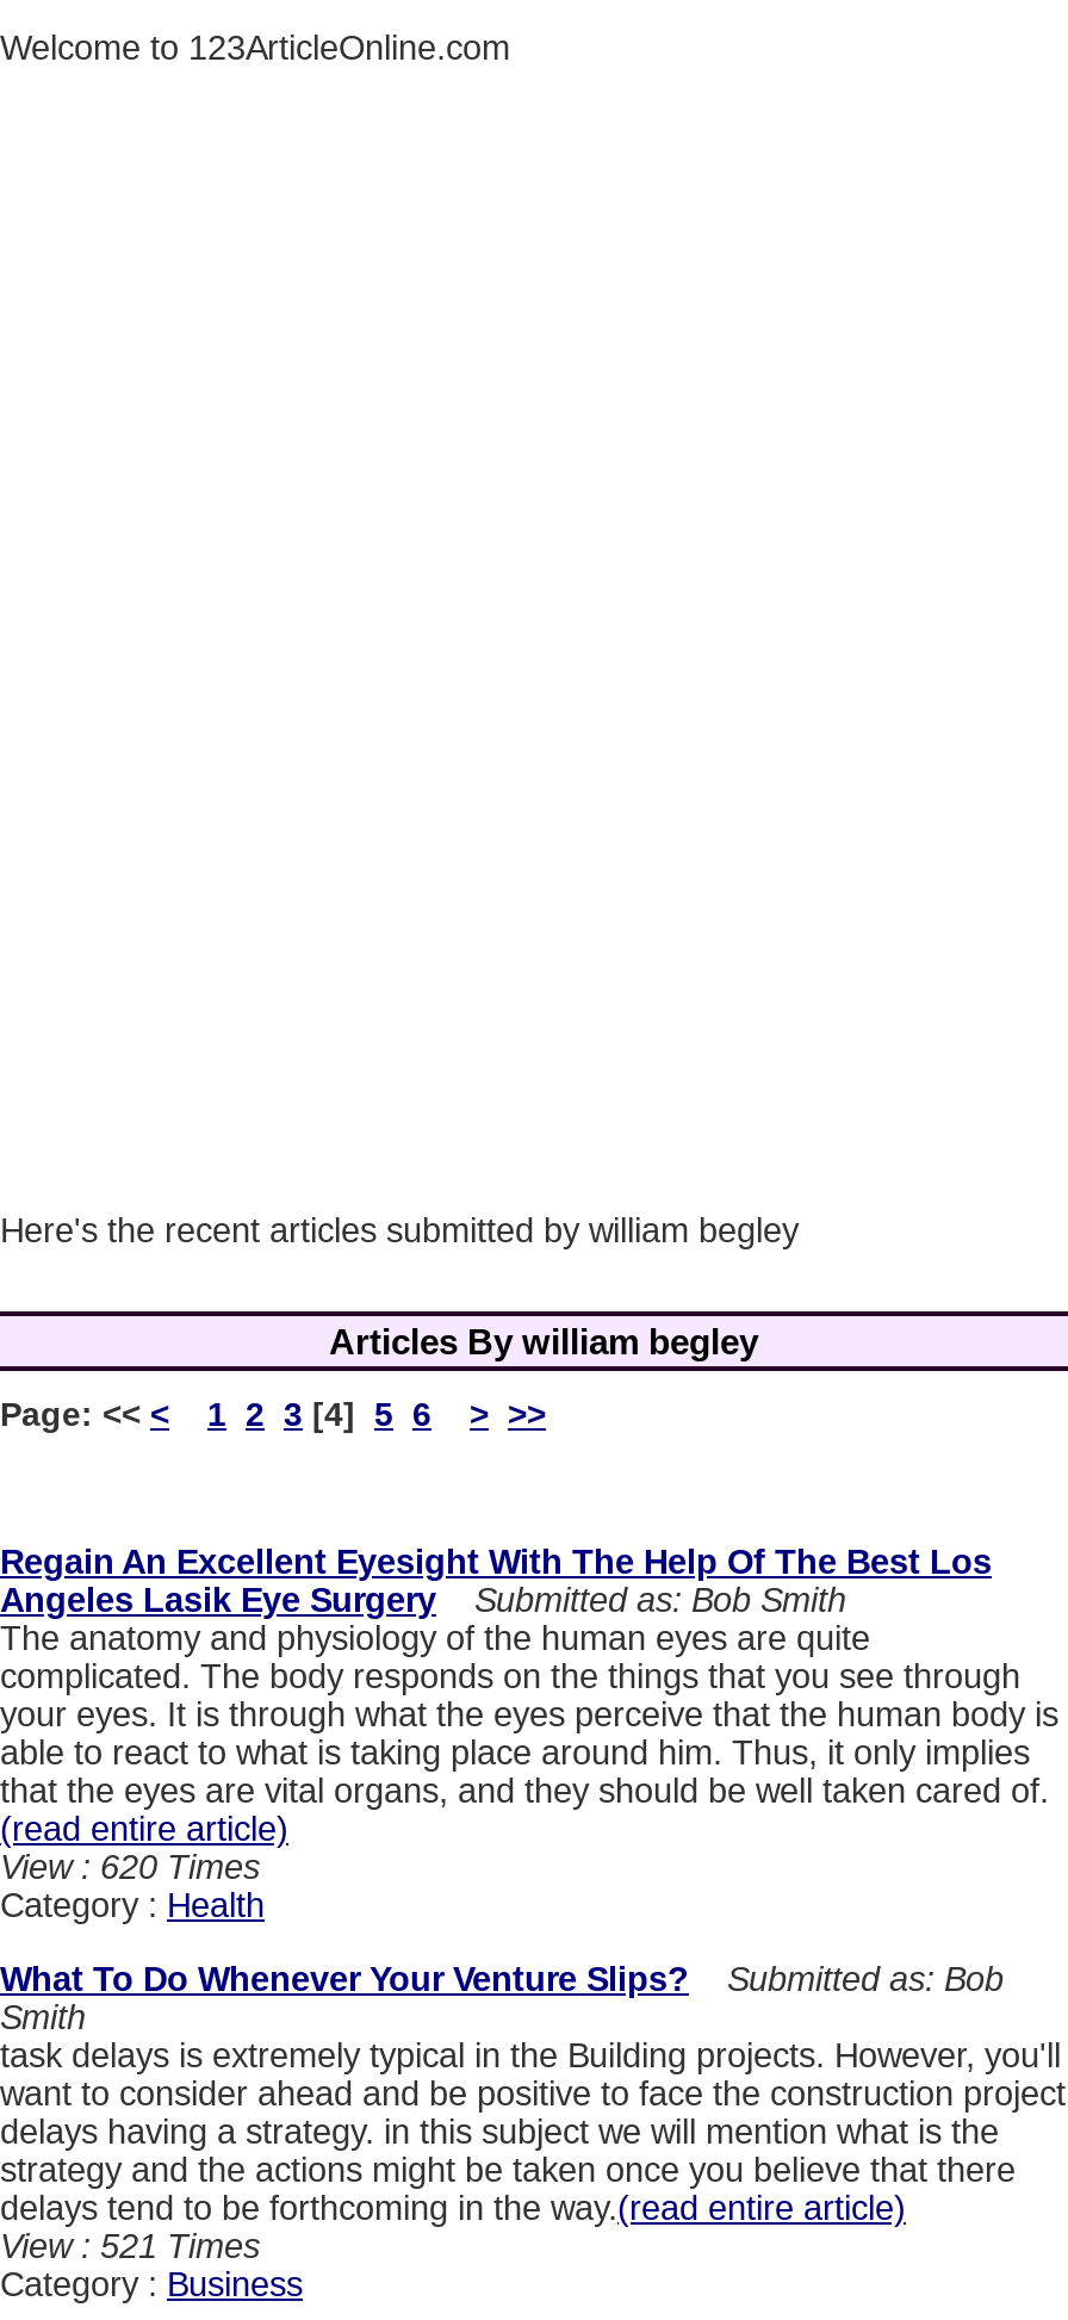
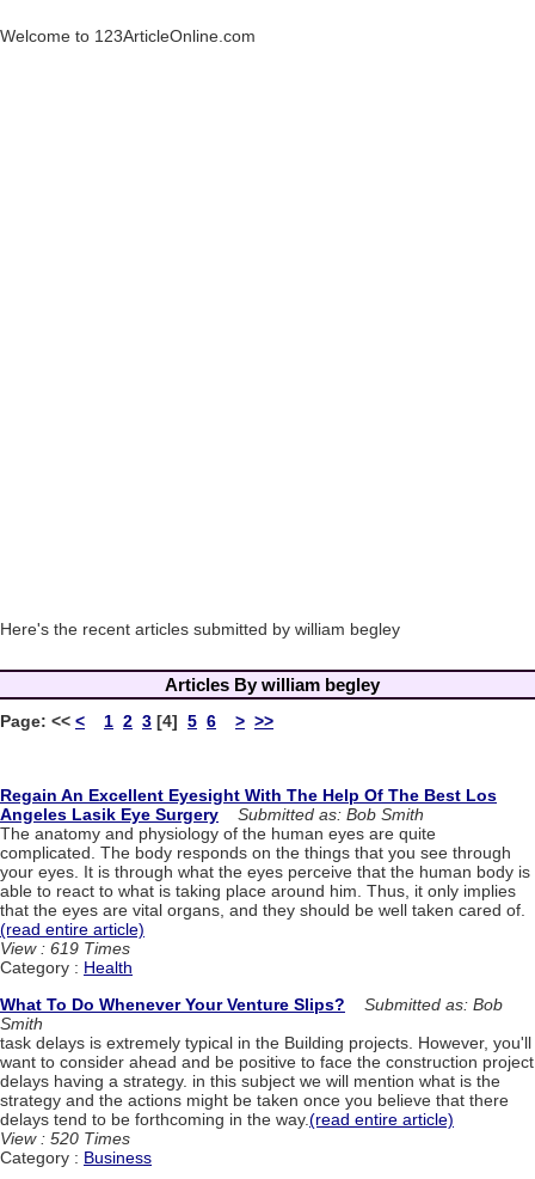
[0,1849,260,1887] View : 620 Times -> [0,939,130,958] View : 619 Times
[0,2227,260,2265] View : 521 Times -> [0,1129,130,1148] View : 520 Times

